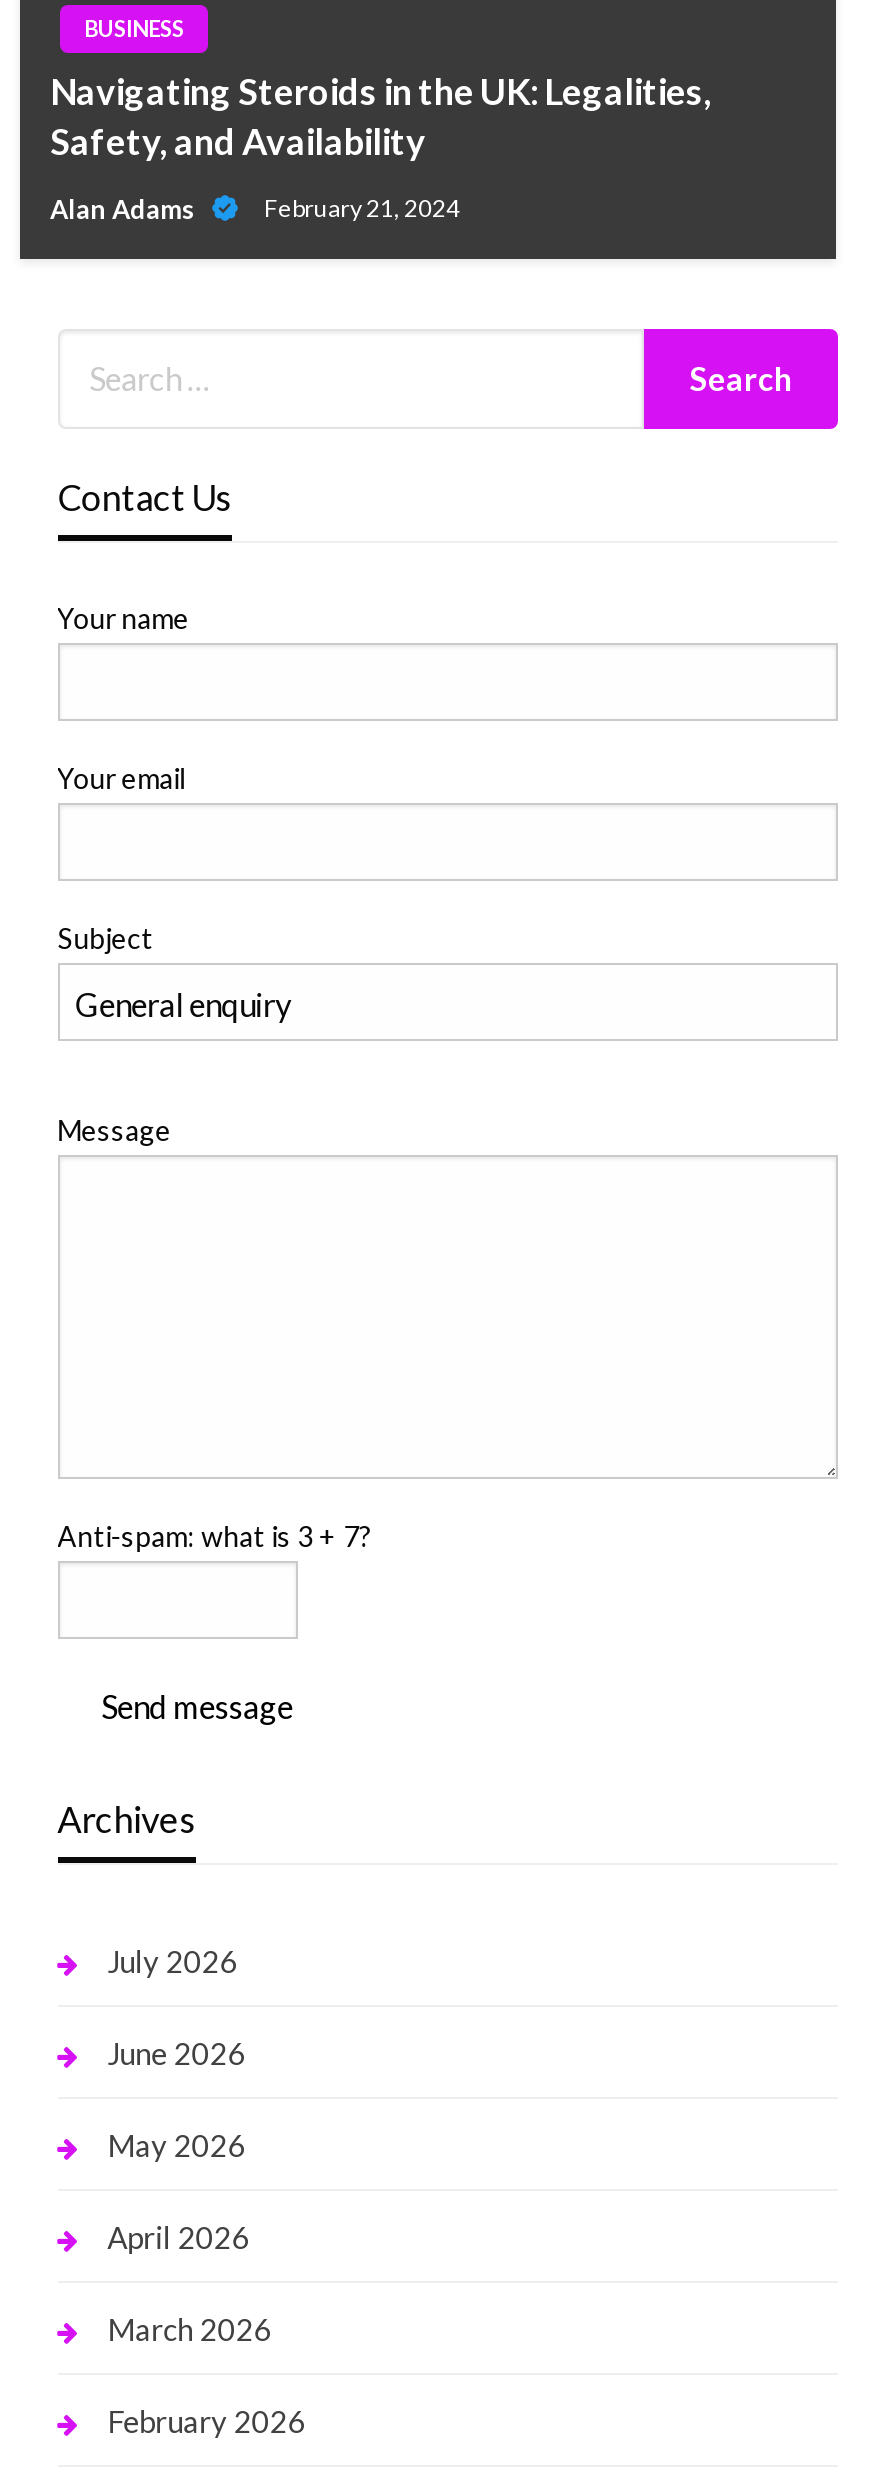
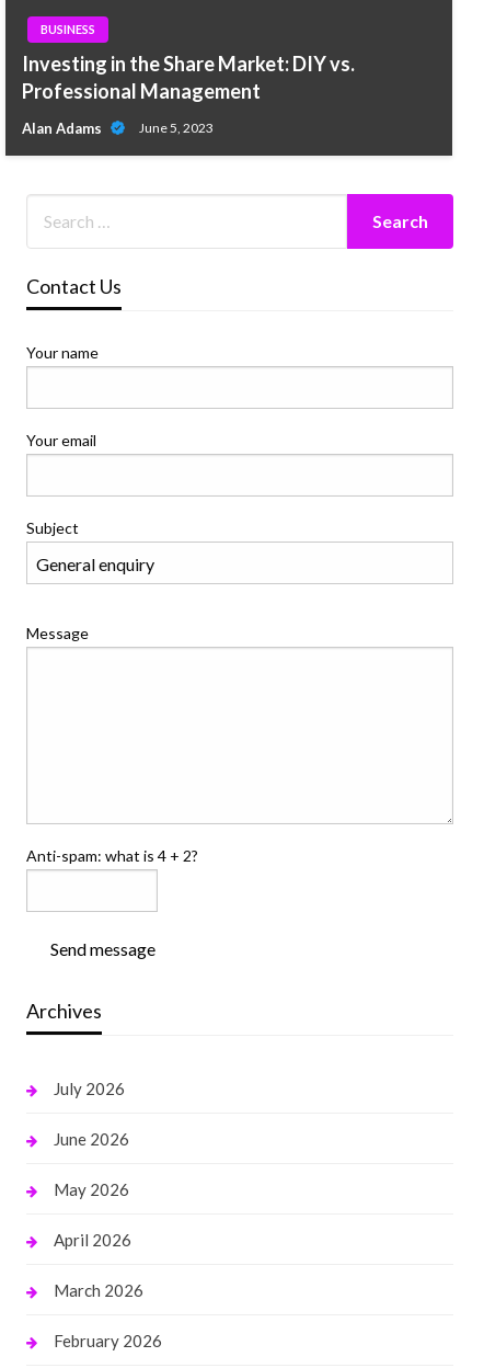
[50,69,712,163] Navigating Steroids in the UK: Legalities, | Safety, and Availability -> [22,51,355,103] Investing in the Share Market: DIY vs. | Professional Management
[264,193,460,223] February 21, 2024 -> [139,120,214,136] June 5, 2023
[57,1519,371,1553] Anti-spam: what is 3 + 7? -> [26,846,198,865] Anti-spam: what is 4 + 2?

